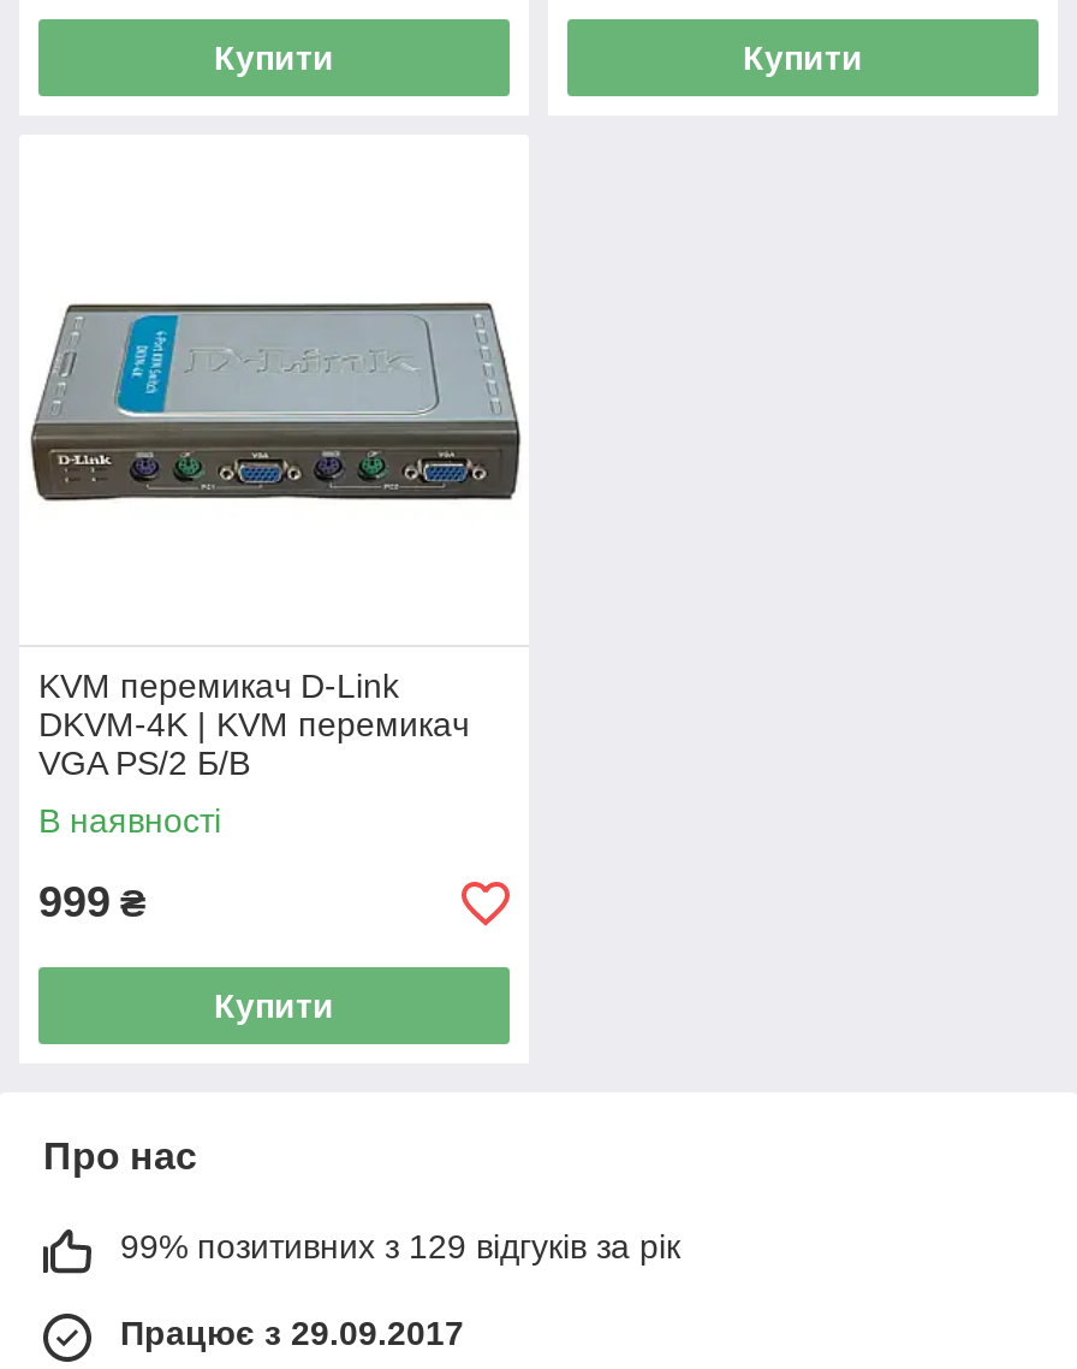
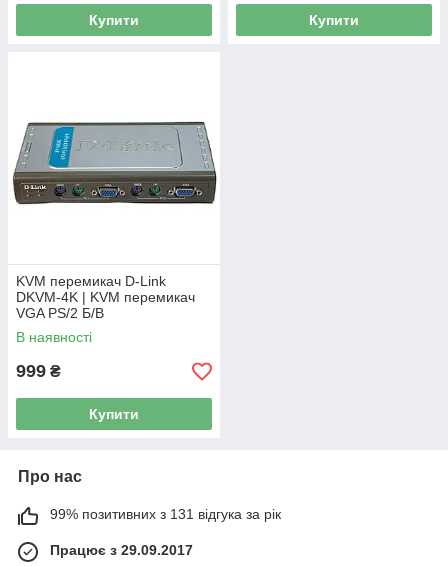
[120,1227,680,1266] 99% позитивних з 129 відгуків за рік -> [50,506,281,522] 99% позитивних з 131 відгука за рік

